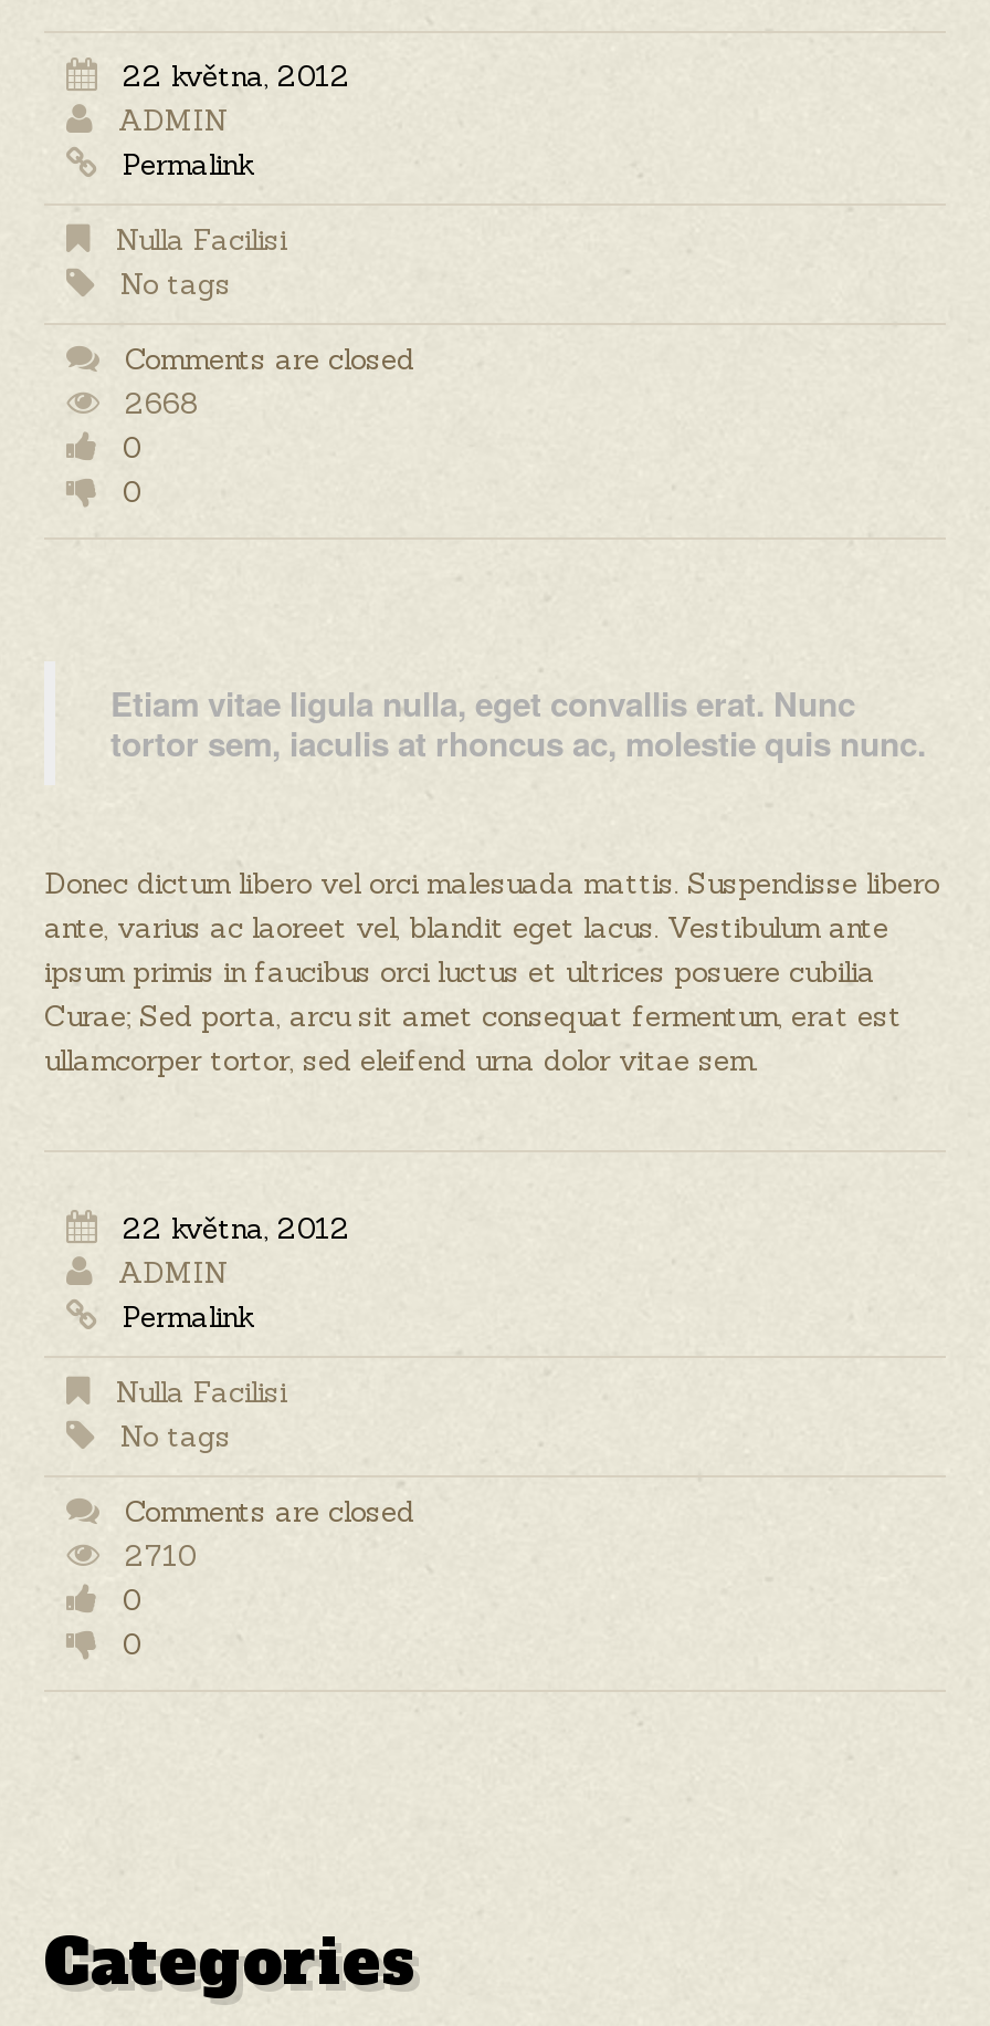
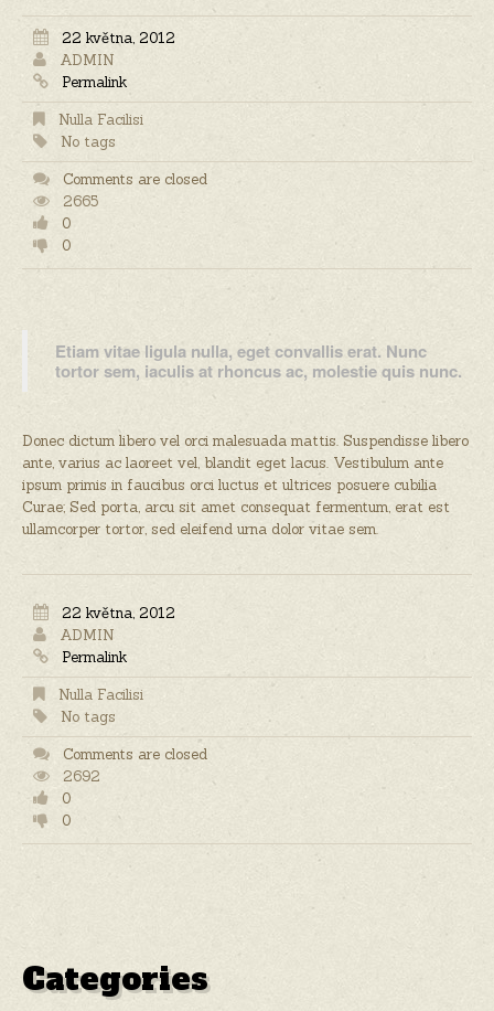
[116,385,198,423] 2668 -> [58,192,98,211] 2665
[116,1537,196,1575] 2710 -> [58,767,100,786] 2692

